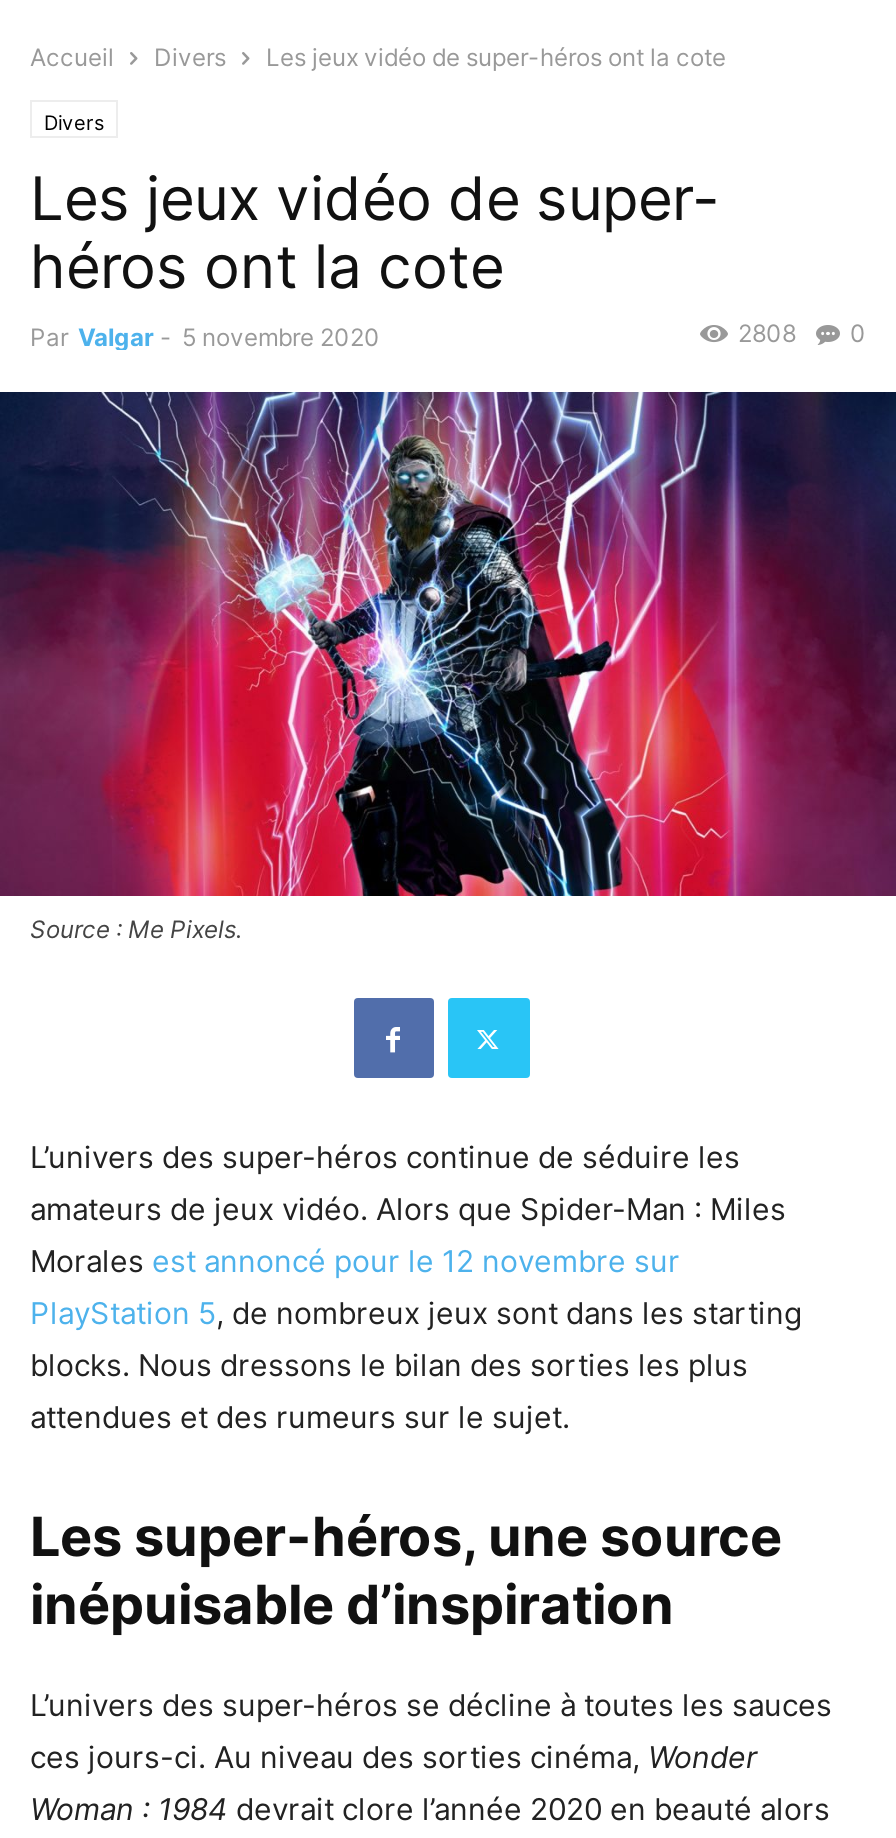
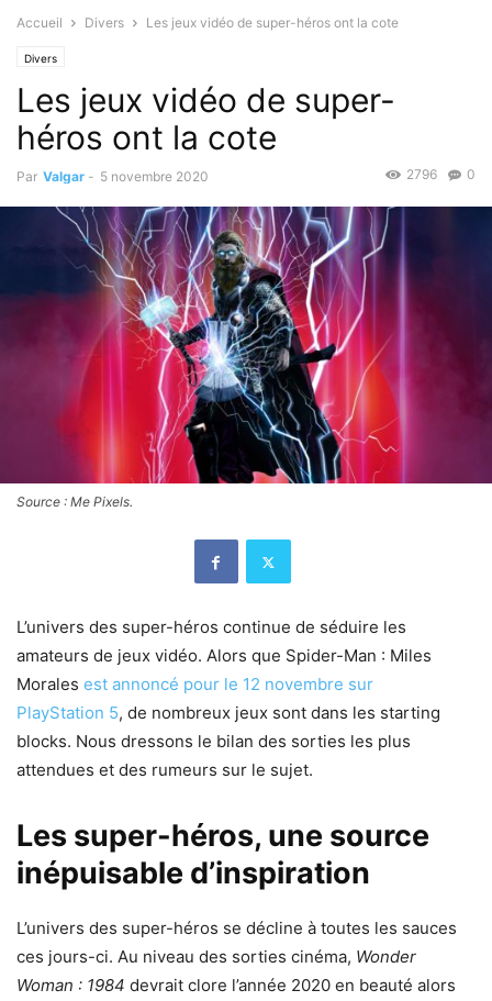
[738,318,866,348] 2808 0 -> [406,166,476,182] 2796 0

